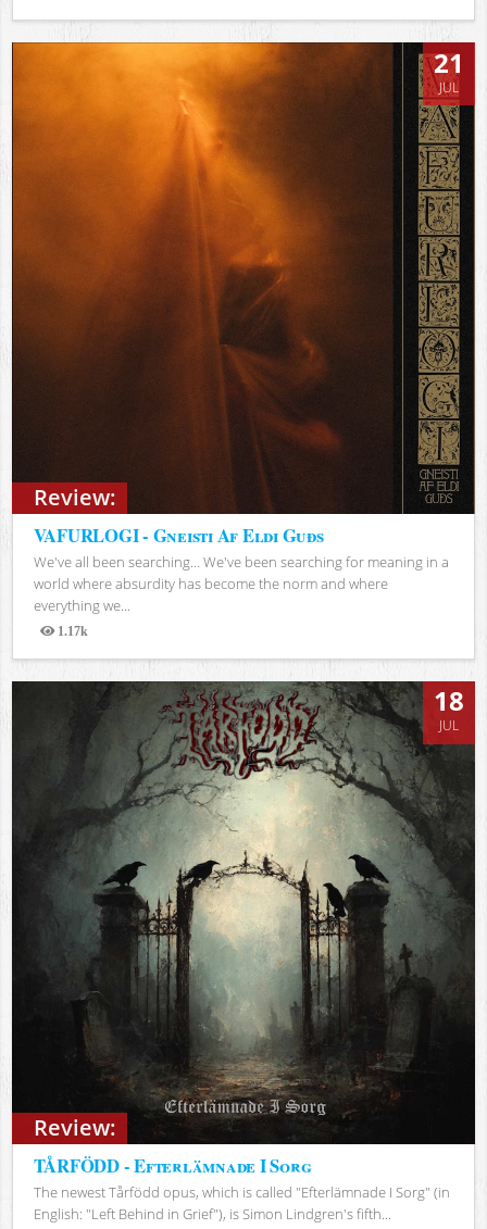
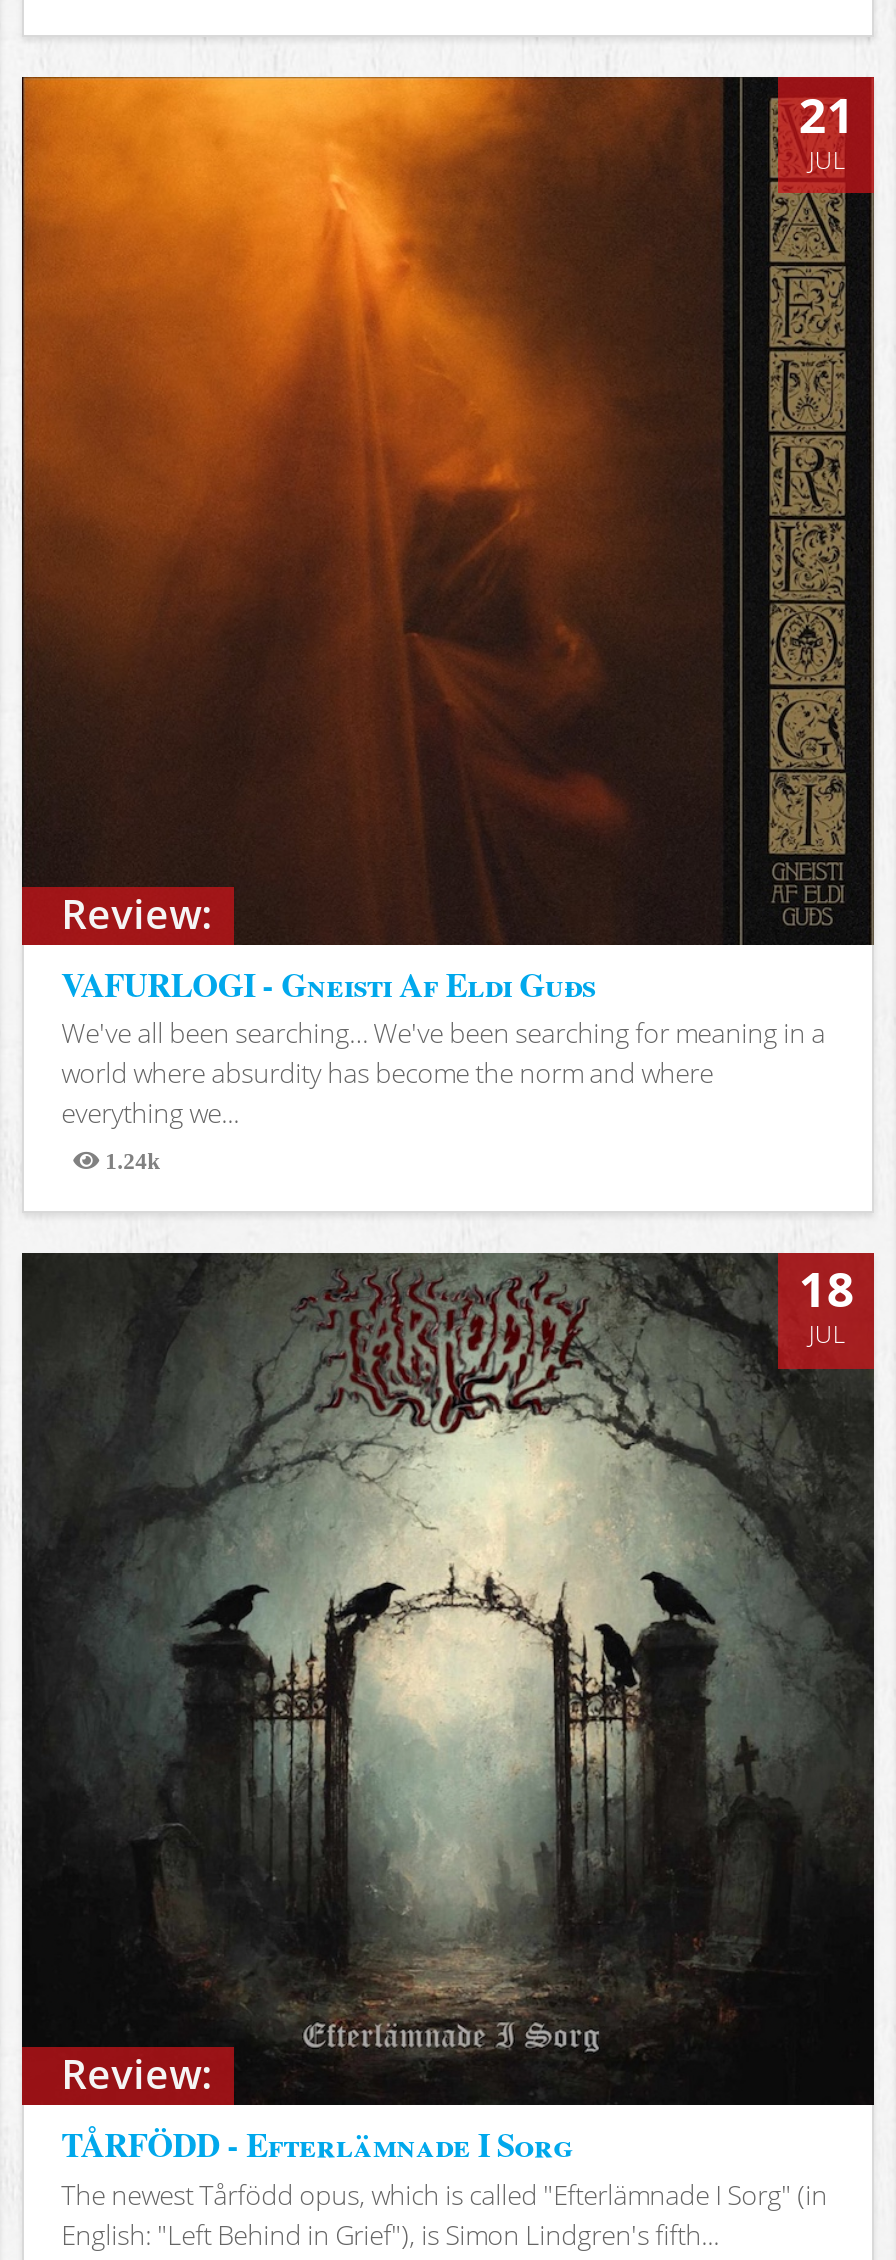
[54,624,88,636] 1.17k -> [99,1148,161,1170] 1.24k

